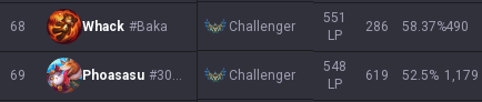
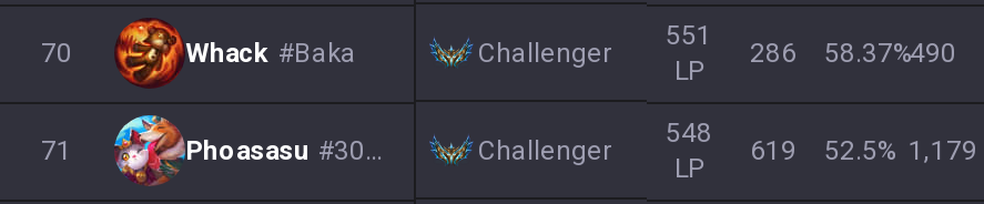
[10,19,26,34] 68 -> [41,38,72,69] 70
[10,68,26,83] 69 -> [41,135,72,166] 71

